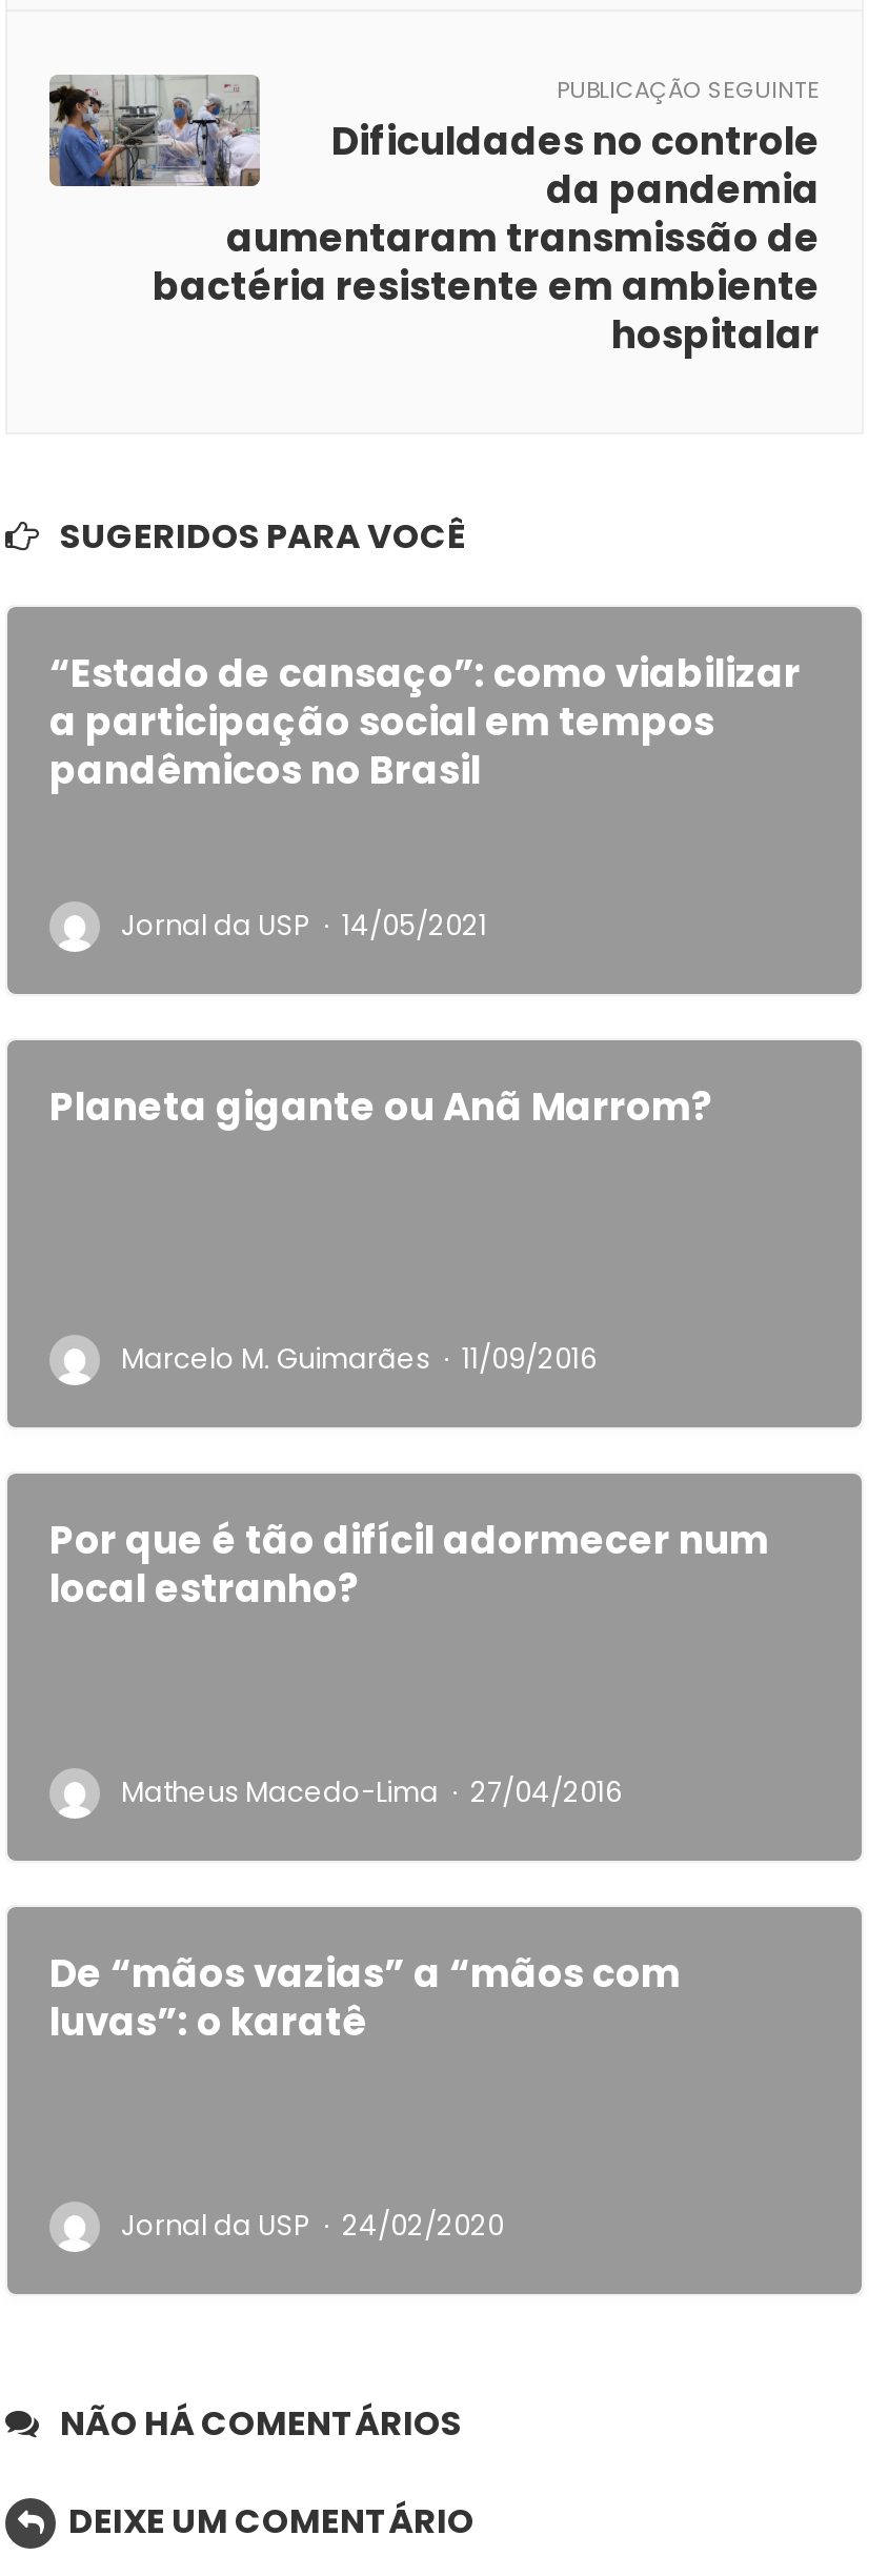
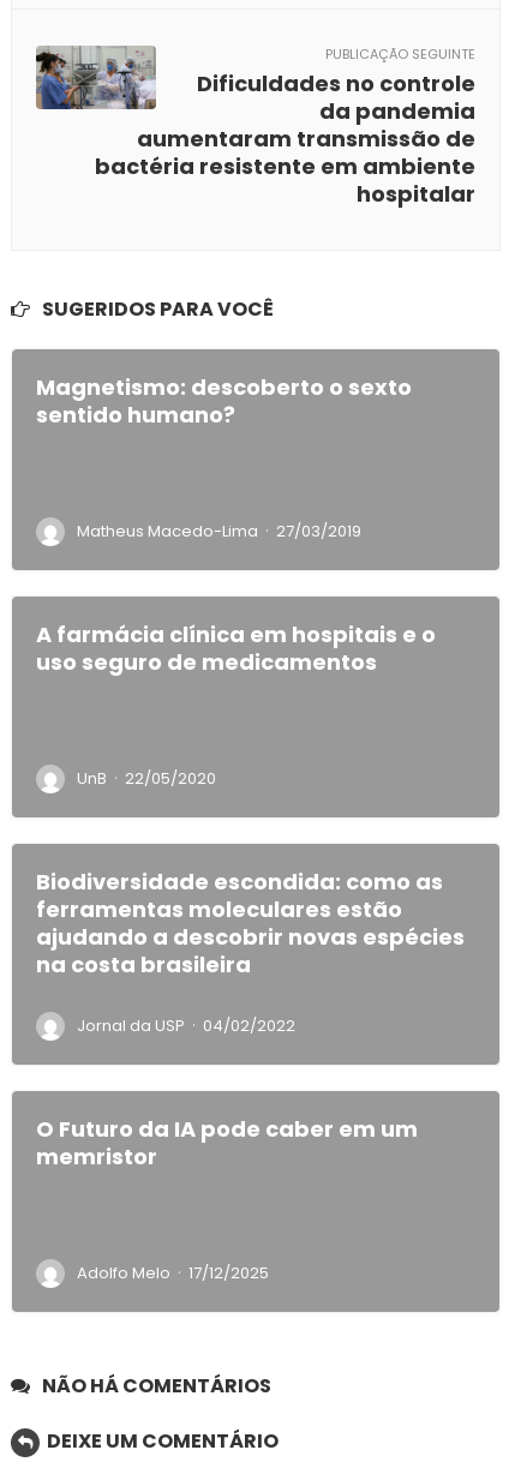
[49,647,801,796] “Estado de cansaço”: como viabilizar | a participação social em tempos | pandêmicos no Brasil -> [36,372,412,430] Magnetismo: descoberto o sexto | sentido humano?
[121,904,487,950] Jornal da USP · 14/05/2021 -> [77,519,361,545] Matheus Macedo-Lima · 27/03/2019
[49,1080,712,1133] Planeta gigante ou Anã Marrom? -> [36,619,436,677] A farmácia clínica em hospitais e o | uso seguro de medicamentos
[121,1337,597,1383] Marcelo M. Guimarães · 11/09/2016 -> [77,766,216,792] UnB · 22/05/2020
[49,1514,769,1615] Por que é tão difícil adormecer num | local estranho? -> [36,867,465,979] Biodiversidade escondida: como as | ferramentas moleculares estão | ajudando a descobrir novas espécies | na costa brasileira
[121,1770,622,1817] Matheus Macedo-Lima · 27/04/2016 -> [77,1013,295,1039] Jornal da USP · 04/02/2022
[49,1947,681,2048] De “mãos vazias” a “mãos com | luvas”: o karatê -> [36,1114,418,1172] O Futuro da IA pode caber em um | memristor
[121,2204,504,2250] Jornal da USP · 24/02/2020 -> [77,1260,269,1287] Adolfo Melo · 17/12/2025

